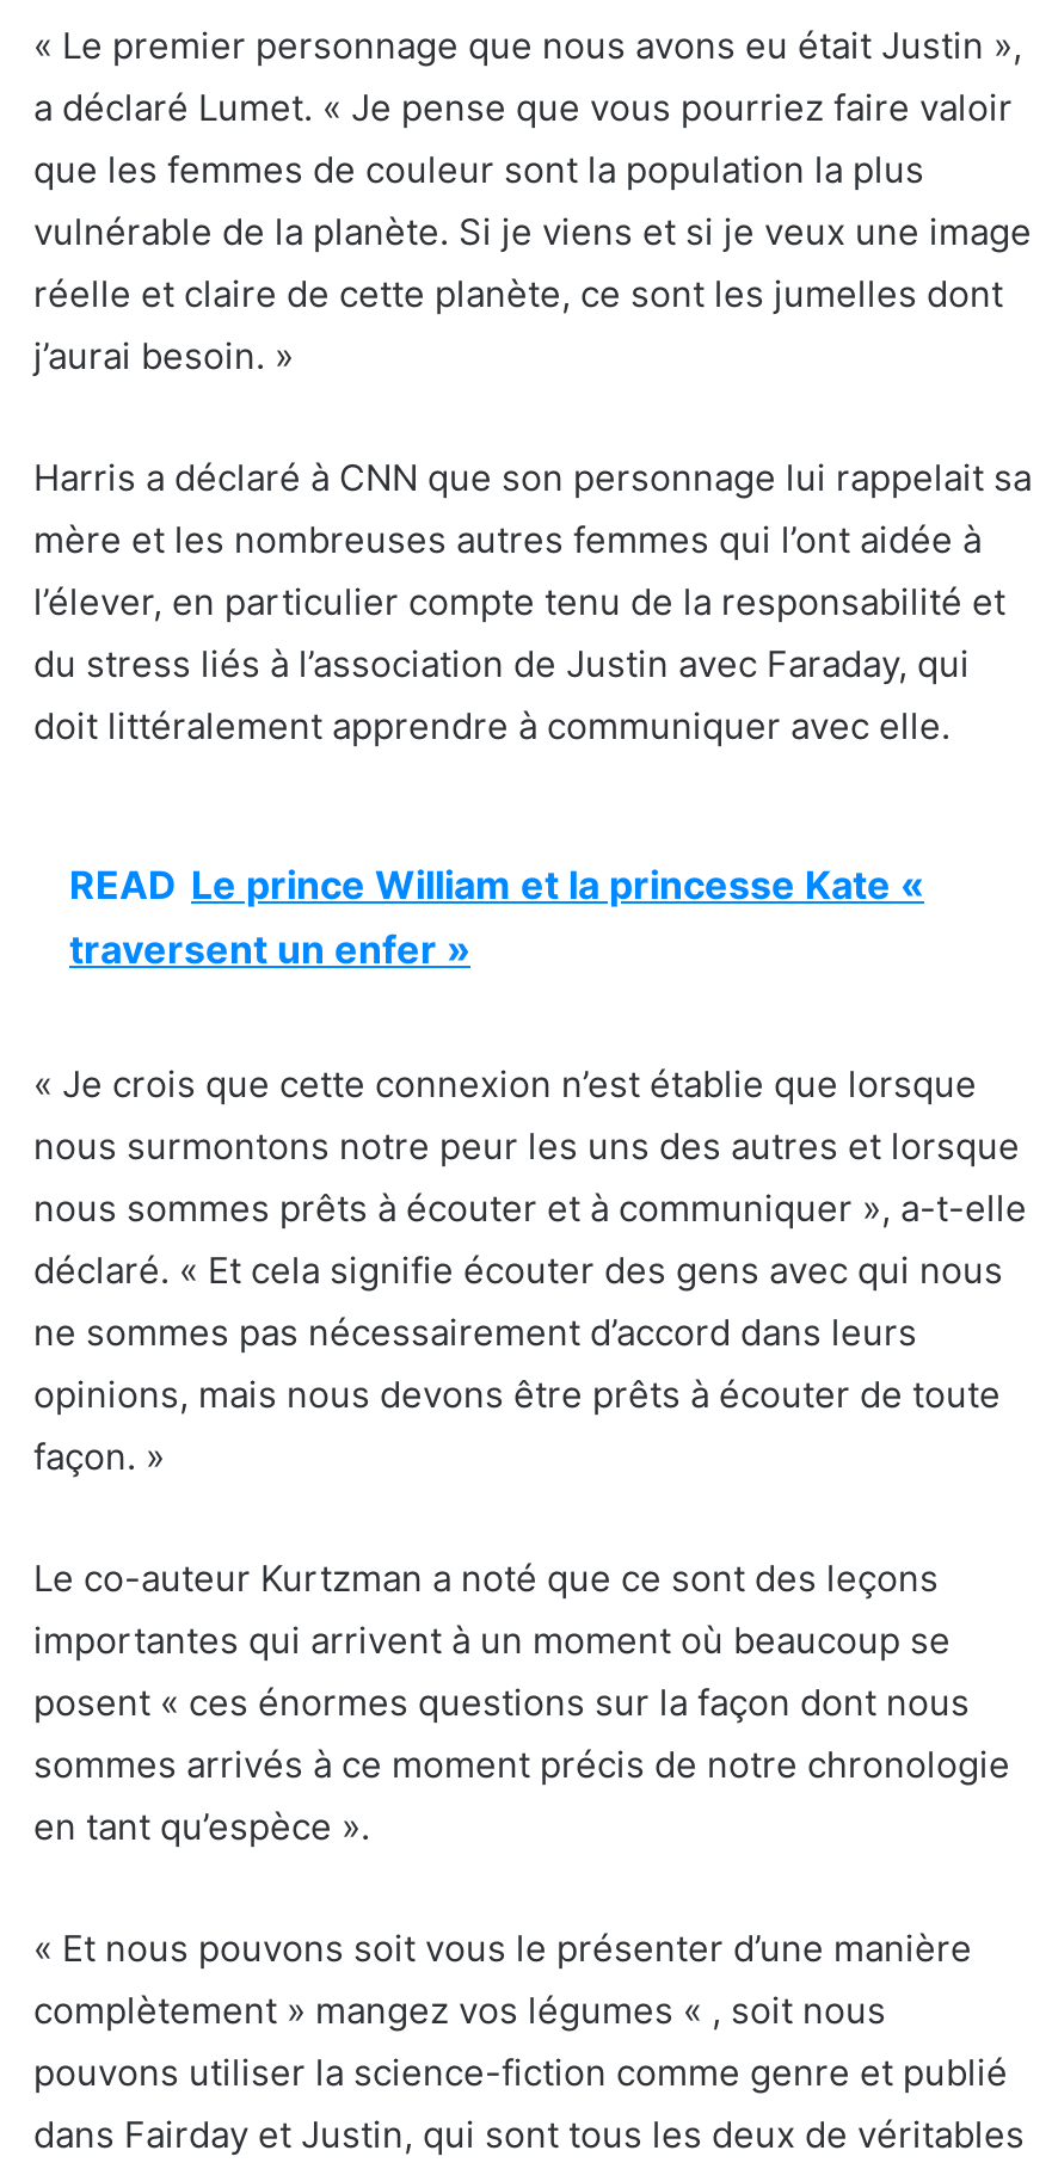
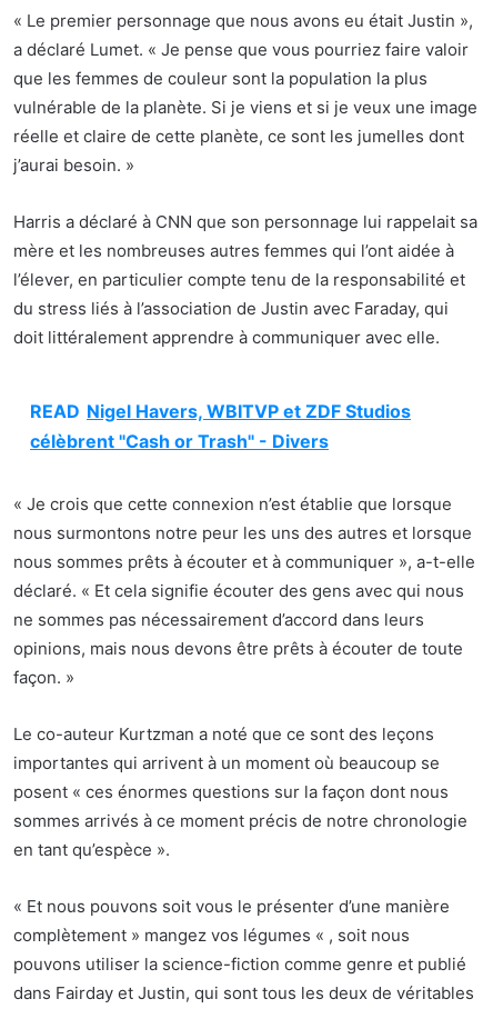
[69,861,924,973] READ Le prince William et la princesse Kate « | traversent un enfer » -> [30,400,411,452] READ Nigel Havers, WBITVP et ZDF Studios | célèbrent "Cash or Trash" - Divers

